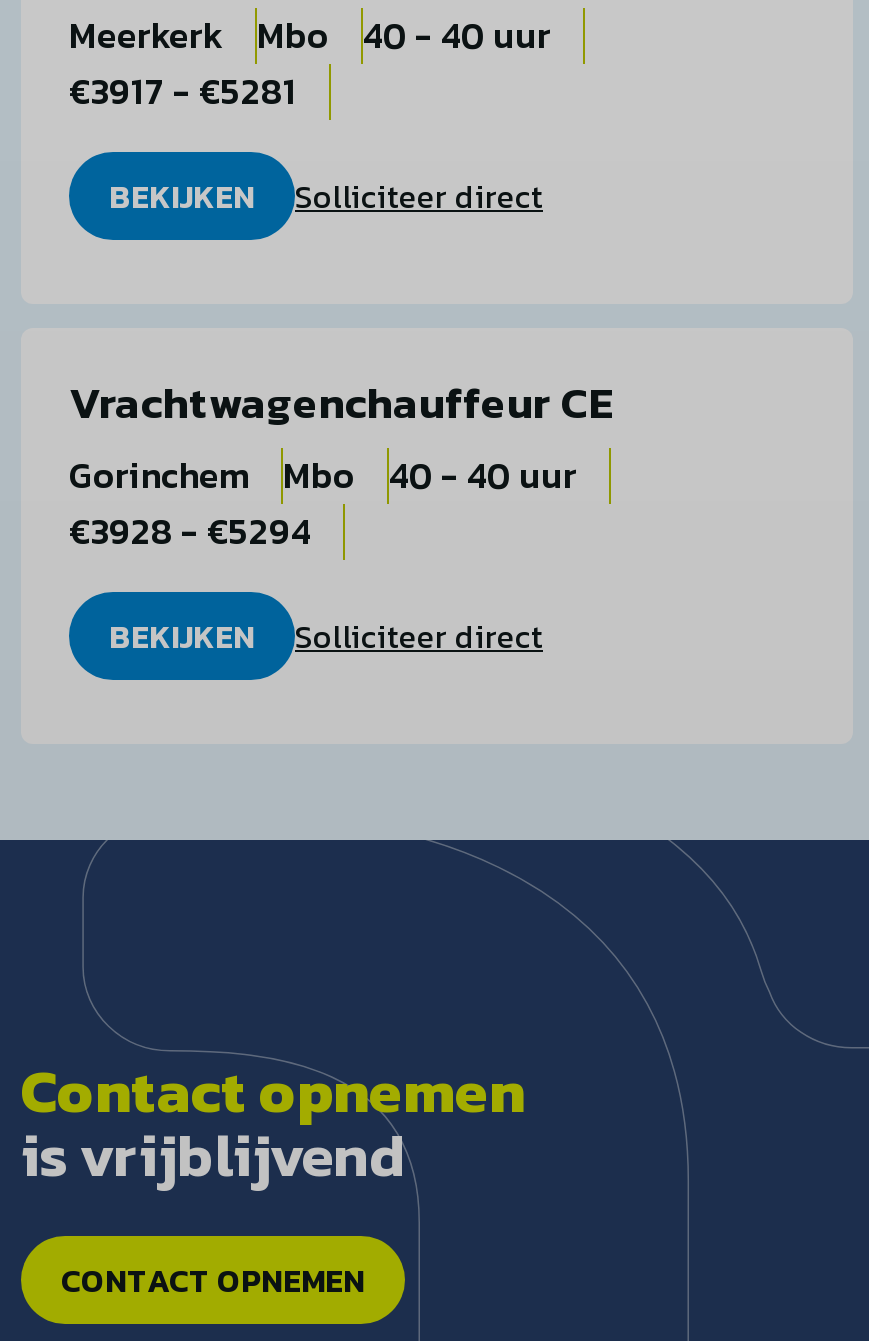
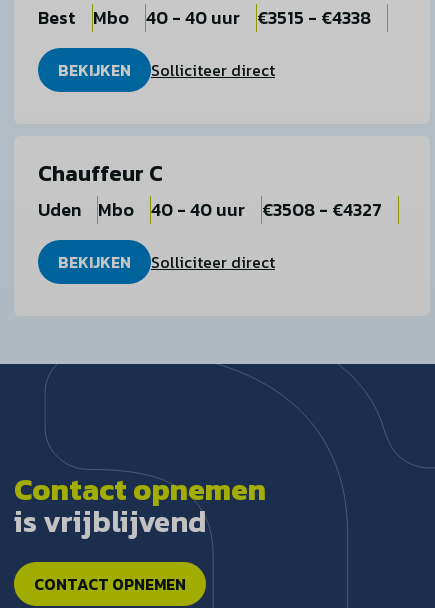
[69,9,223,63] Meerkerk -> [38,4,76,31] Best
[69,65,297,119] €3917 - €5281 -> [257,4,371,31] €3515 - €4338
[69,371,613,503] Vrachtwagenchauffeur CE | Gorinchem -> [38,157,163,223] Chauffeur C | Uden
[69,505,311,559] €3928 - €5294 -> [262,196,382,223] €3508 - €4327

